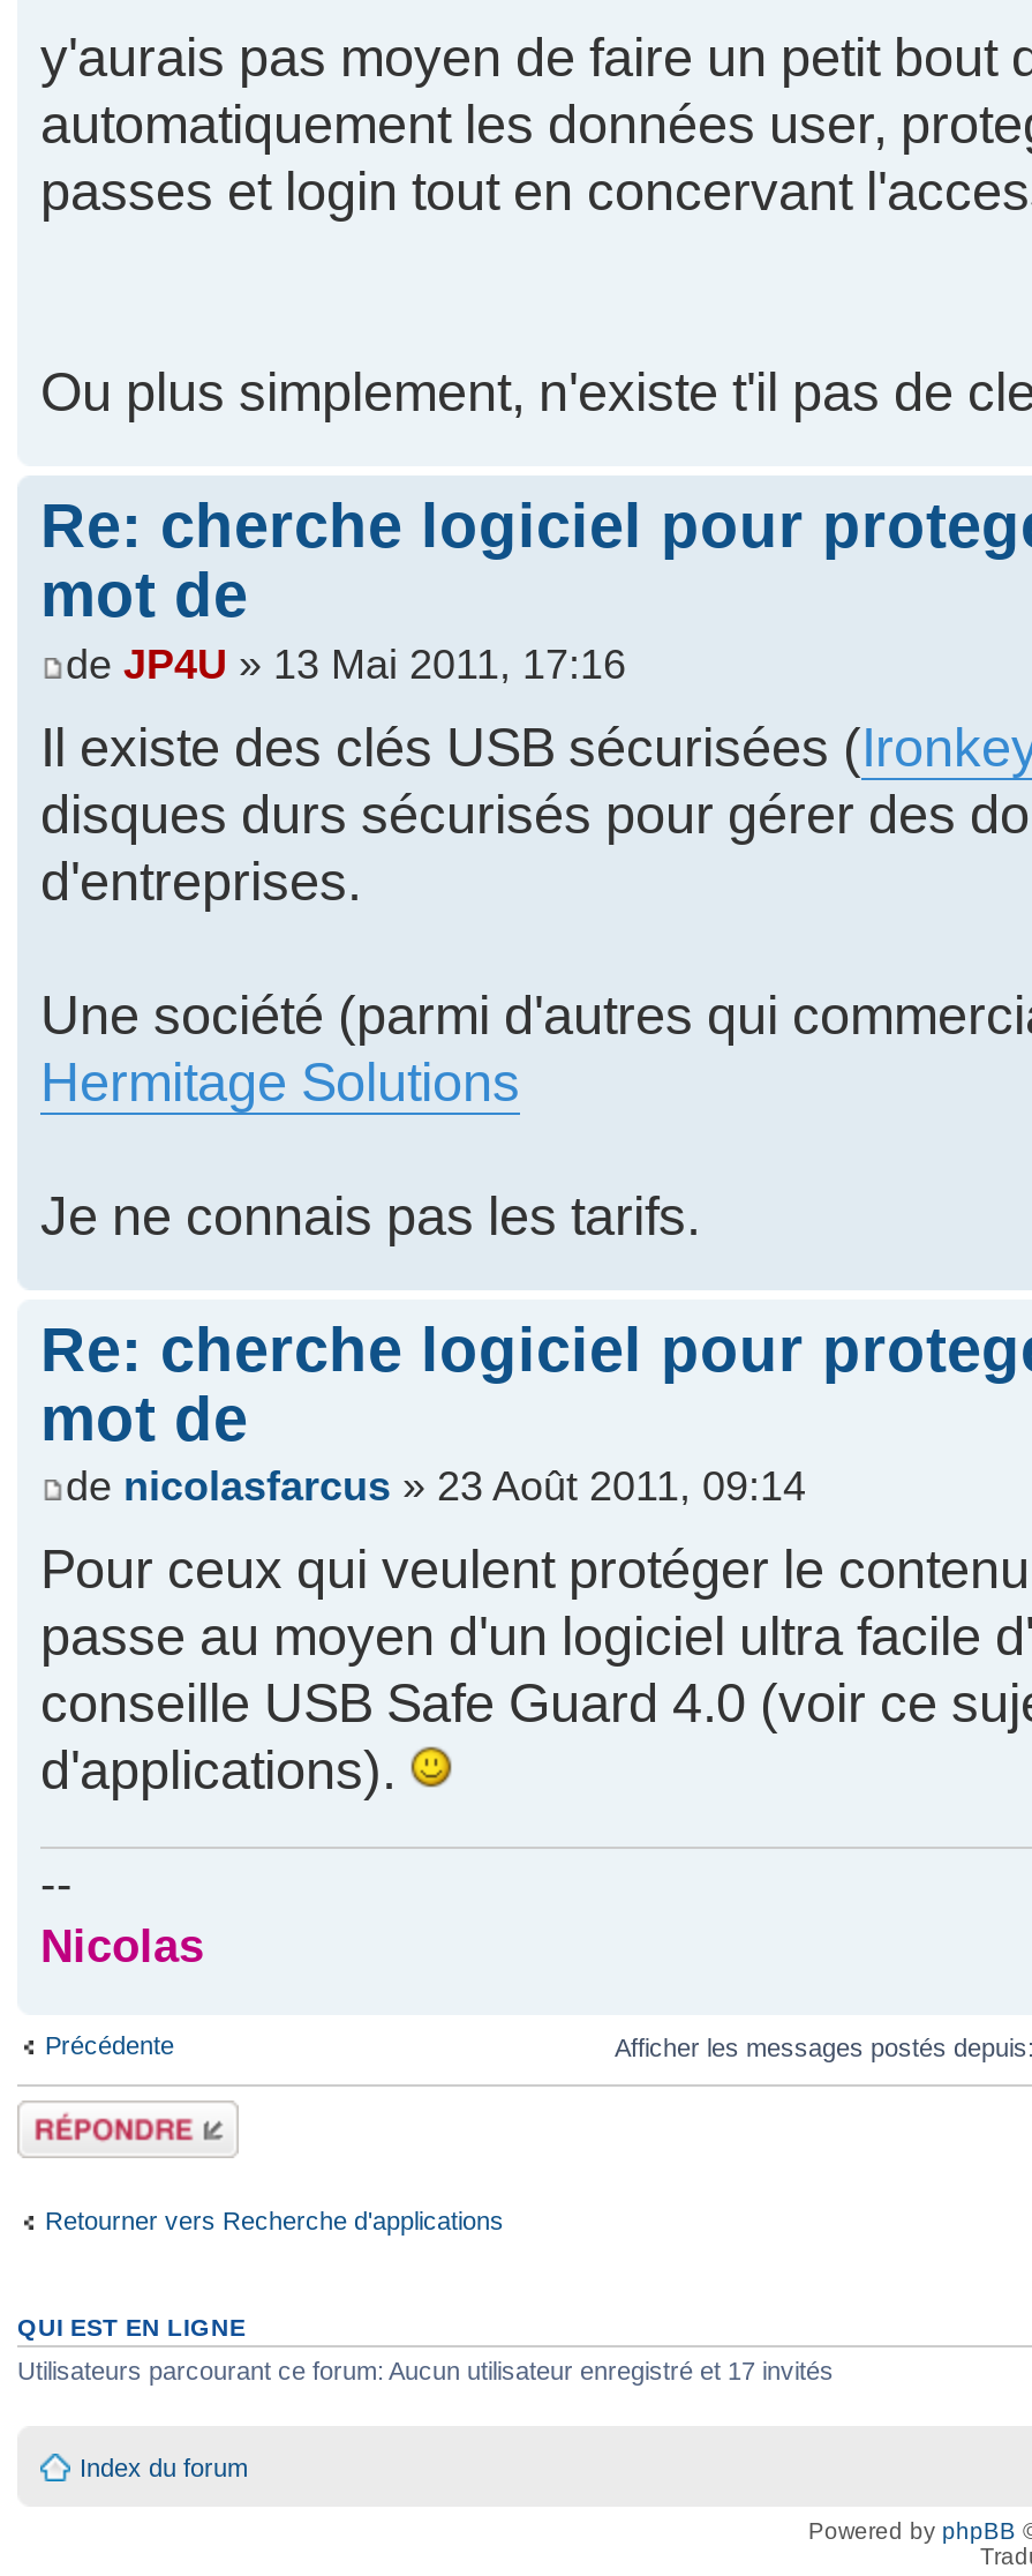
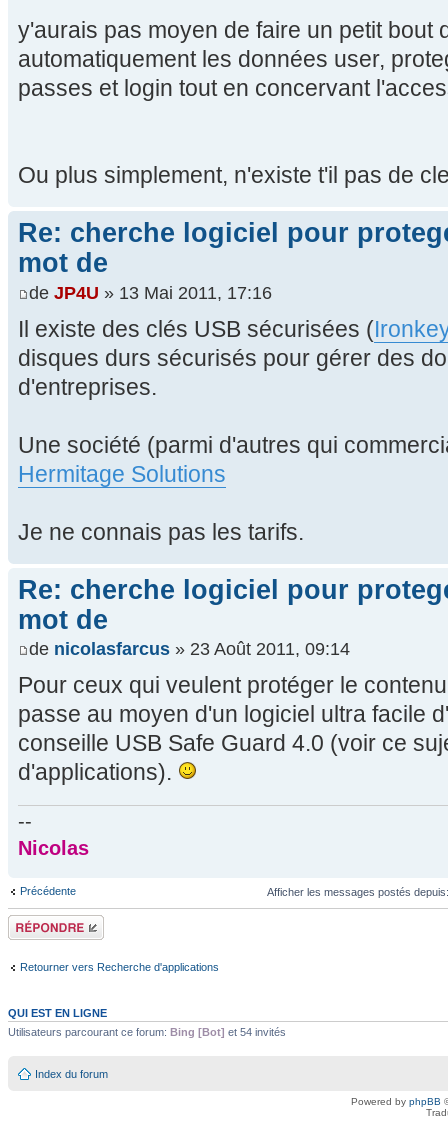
[17,2357,834,2385] Utilisateurs parcourant ce forum: Aucun utilisateur enregistré et 17 invités -> [8,1026,286,1038] Utilisateurs parcourant ce forum: Bing [Bot] et 54 invités

